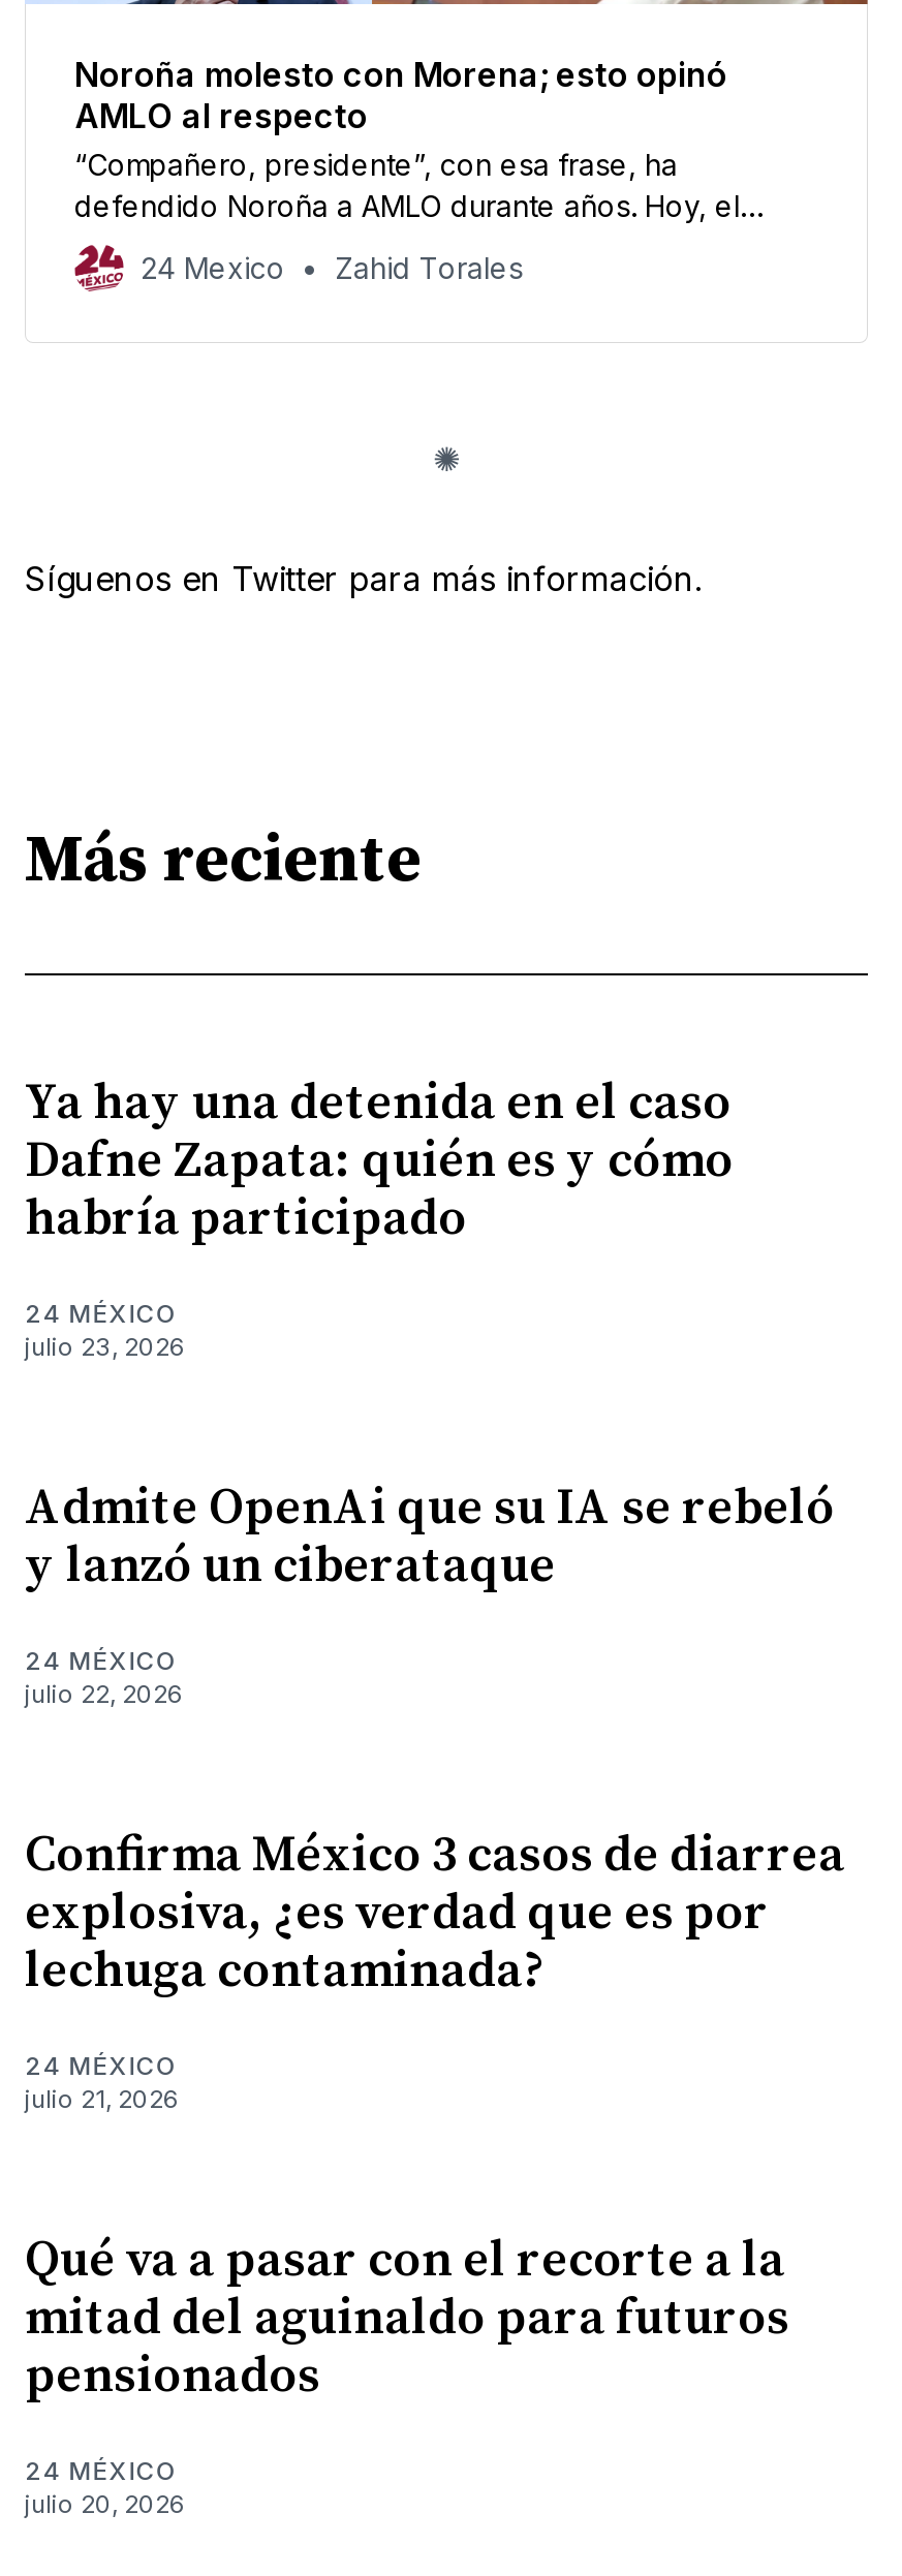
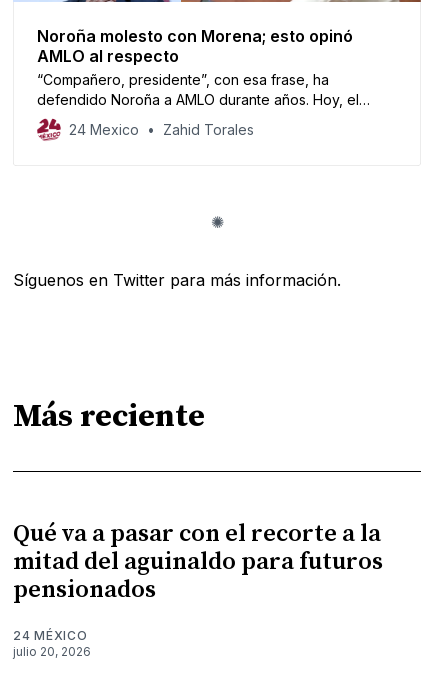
[25,1074,845,2115] Ya hay una detenida en el caso | Dafne Zapata: quién es y cómo | habría participado | 24 MÉXICO | julio 23, 2026 | Admite OpenAi que su IA se rebeló | y lanzó un ciberataque | 24 MÉXICO | julio 22, 2026 | Confirma México 3 casos de diarrea | explosiva, ¿es verdad que es por | lechuga contaminada? | 24 MÉXICO | julio 21, 2026 -> none

